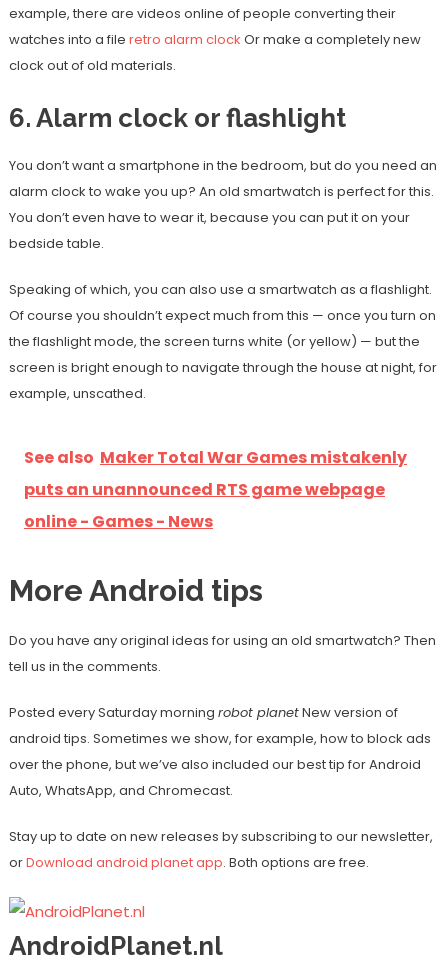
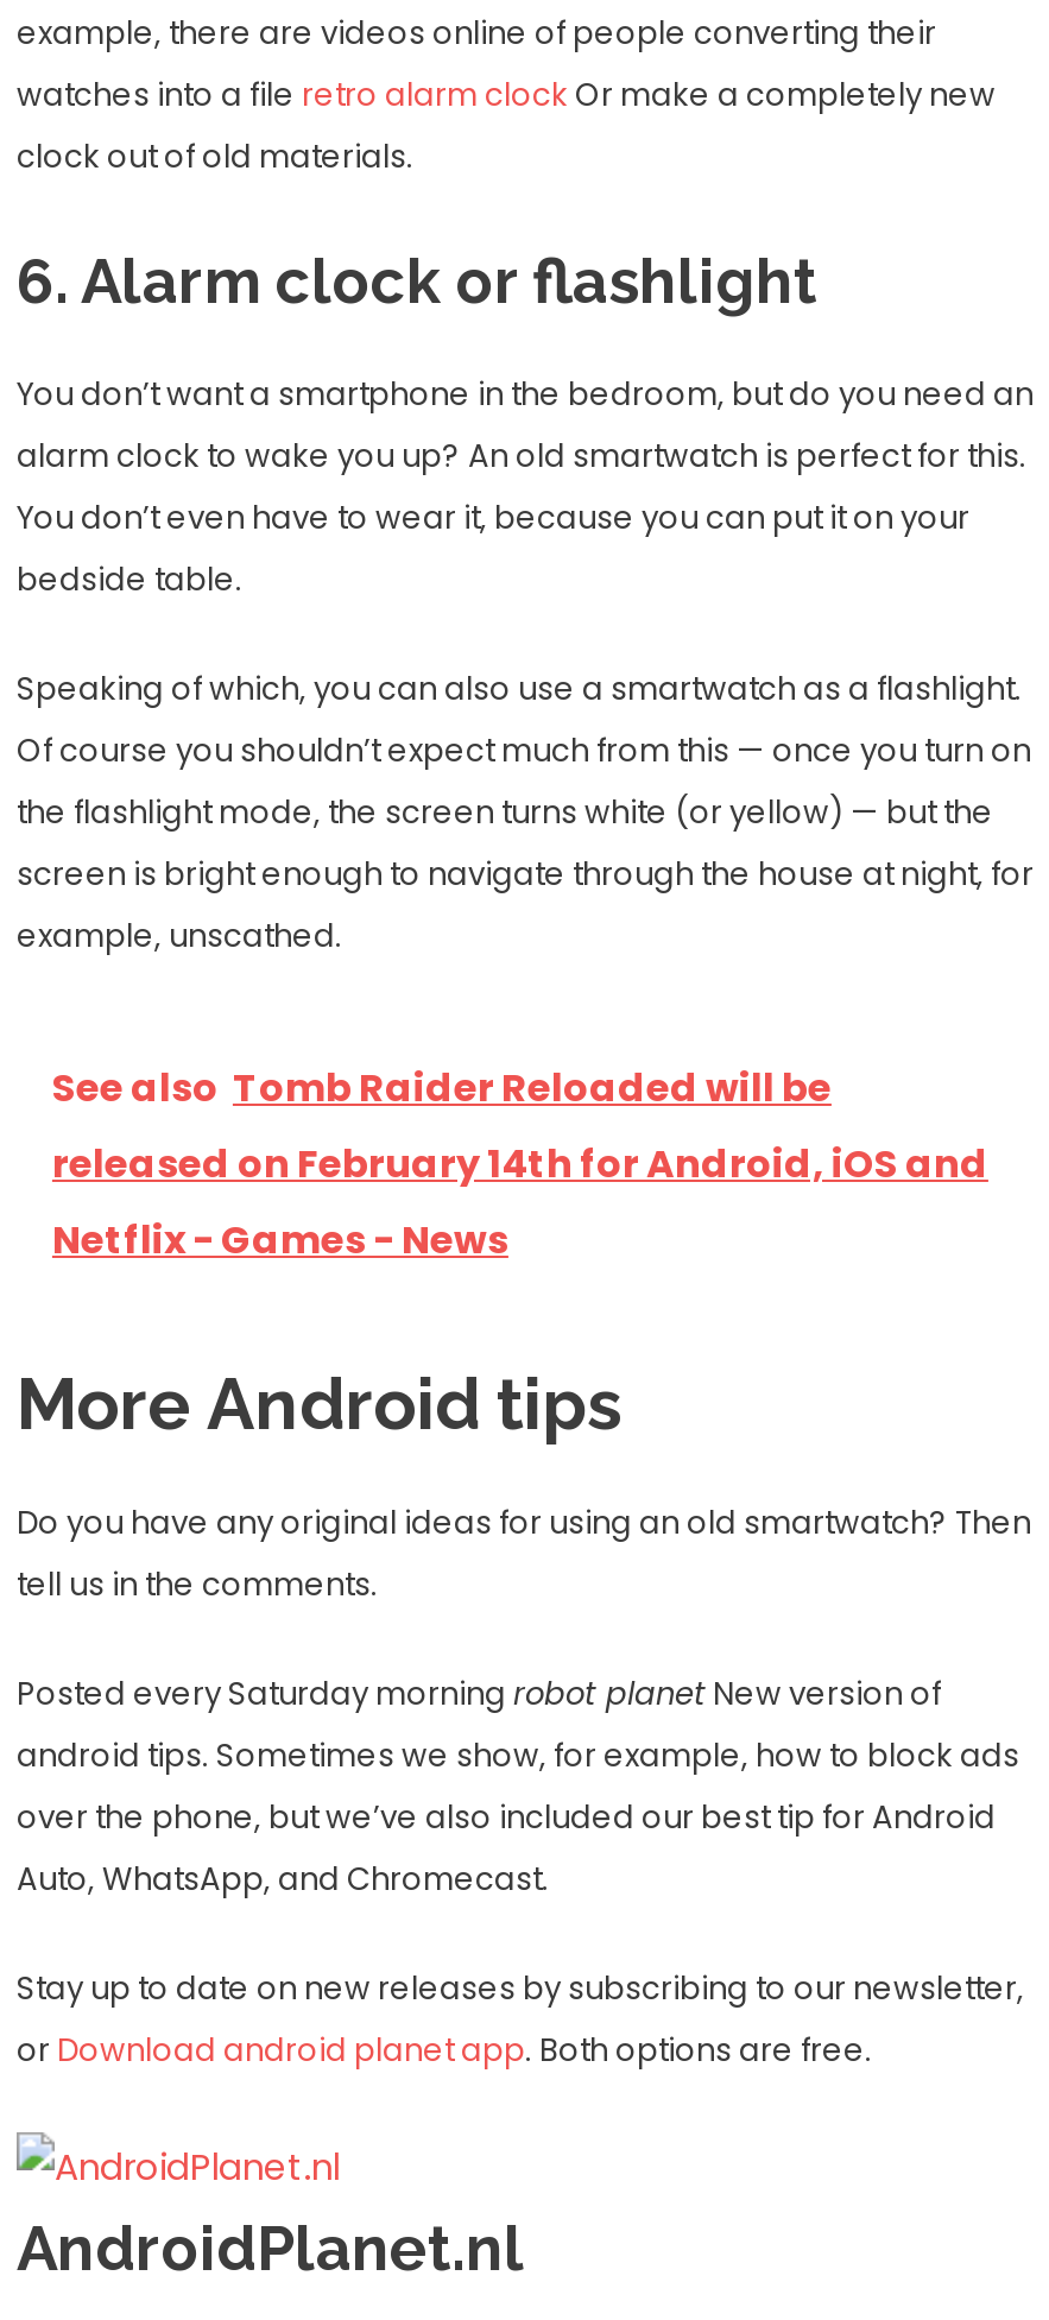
[24,446,407,533] See also Maker Total War Games mistakenly | puts an unannounced RTS game webpage | online - Games - News -> [52,1060,988,1267] See also Tomb Raider Reloaded will be | released on February 14th for Android, iOS and | Netflix - Games - News

